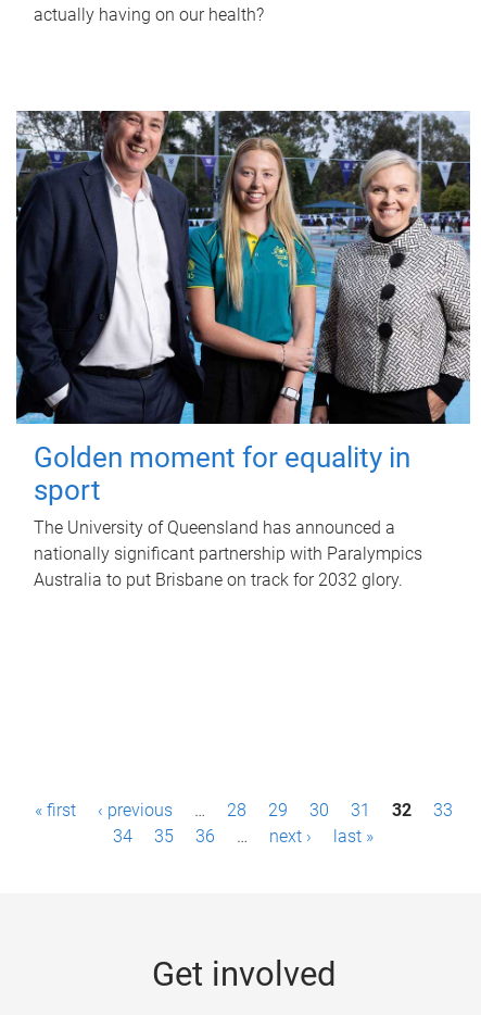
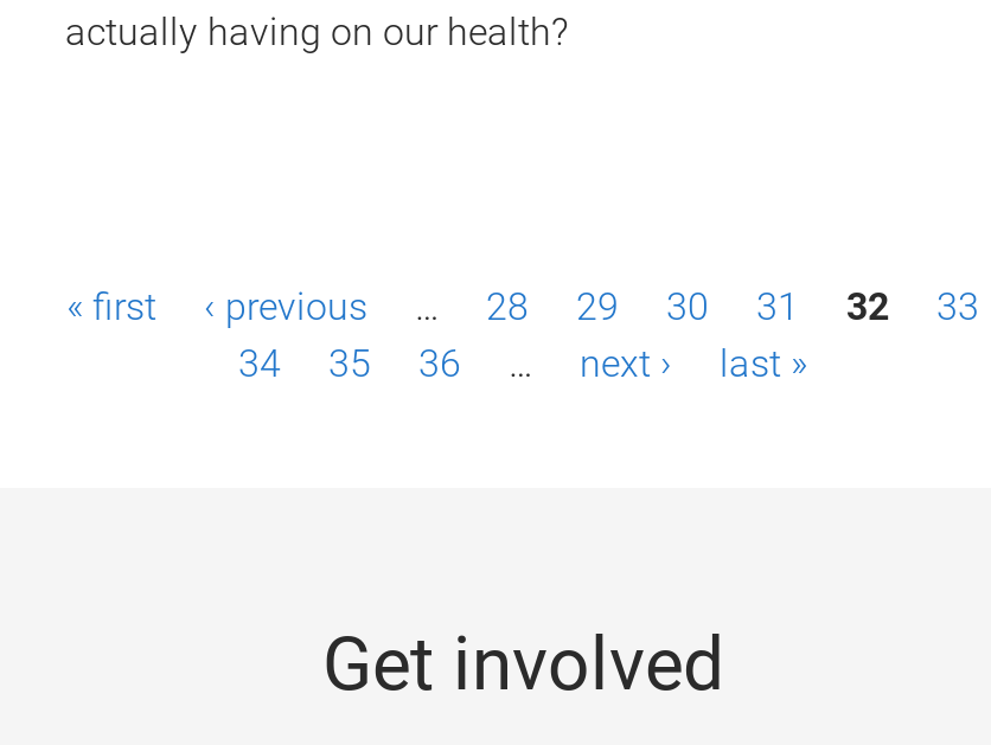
[15,110,471,590] [image] | Golden moment for equality in | sport | The University of Queensland has announced a | nationally significant partnership with Paralympics | Australia to put Brisbane on track for 2032 glory. -> none

